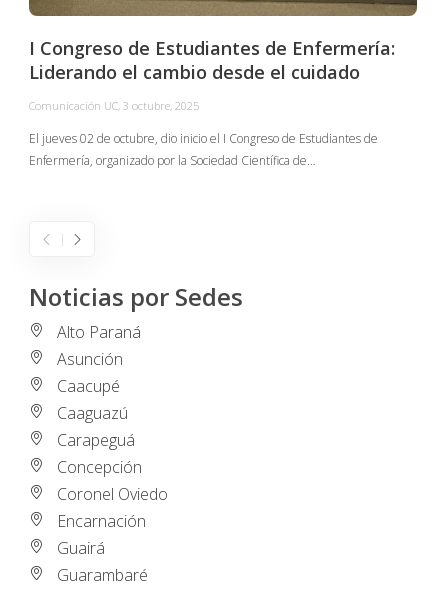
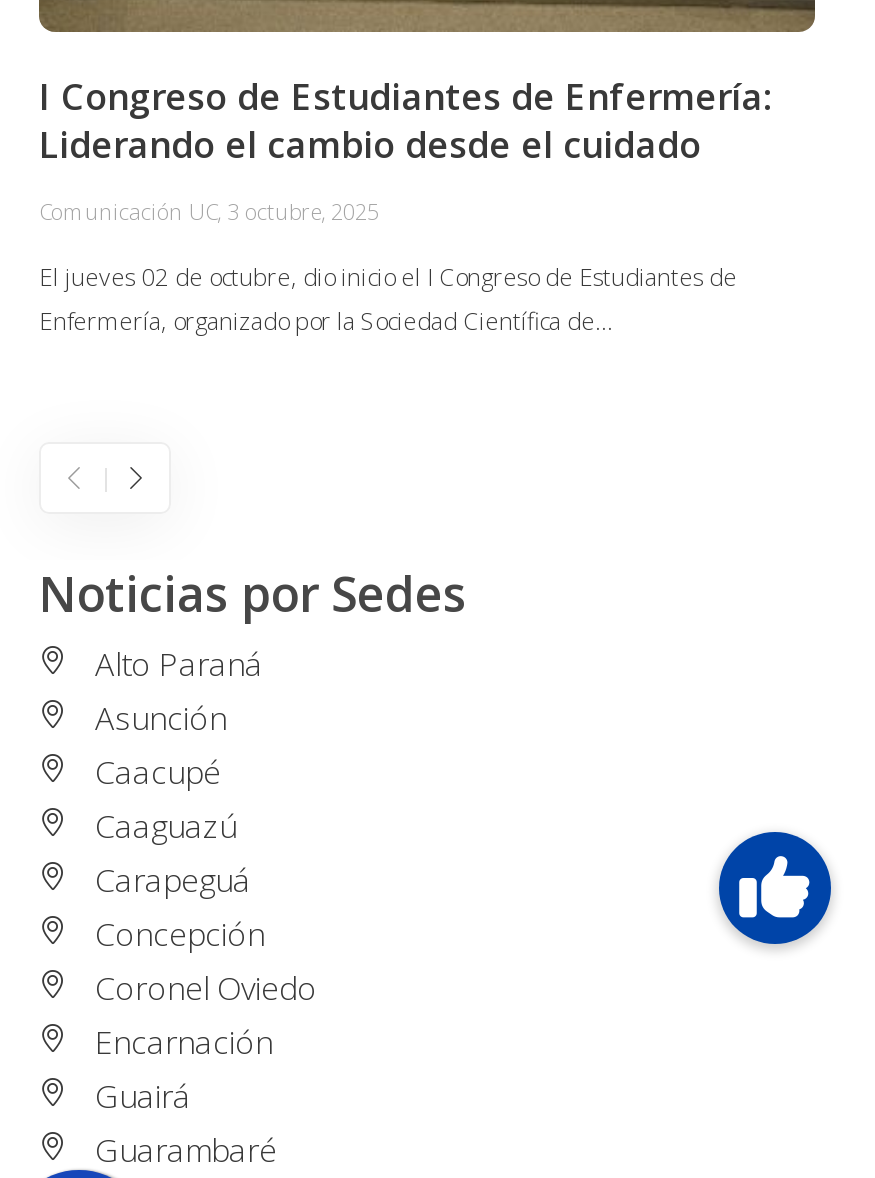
none -> [715,830,835,950] [image]

